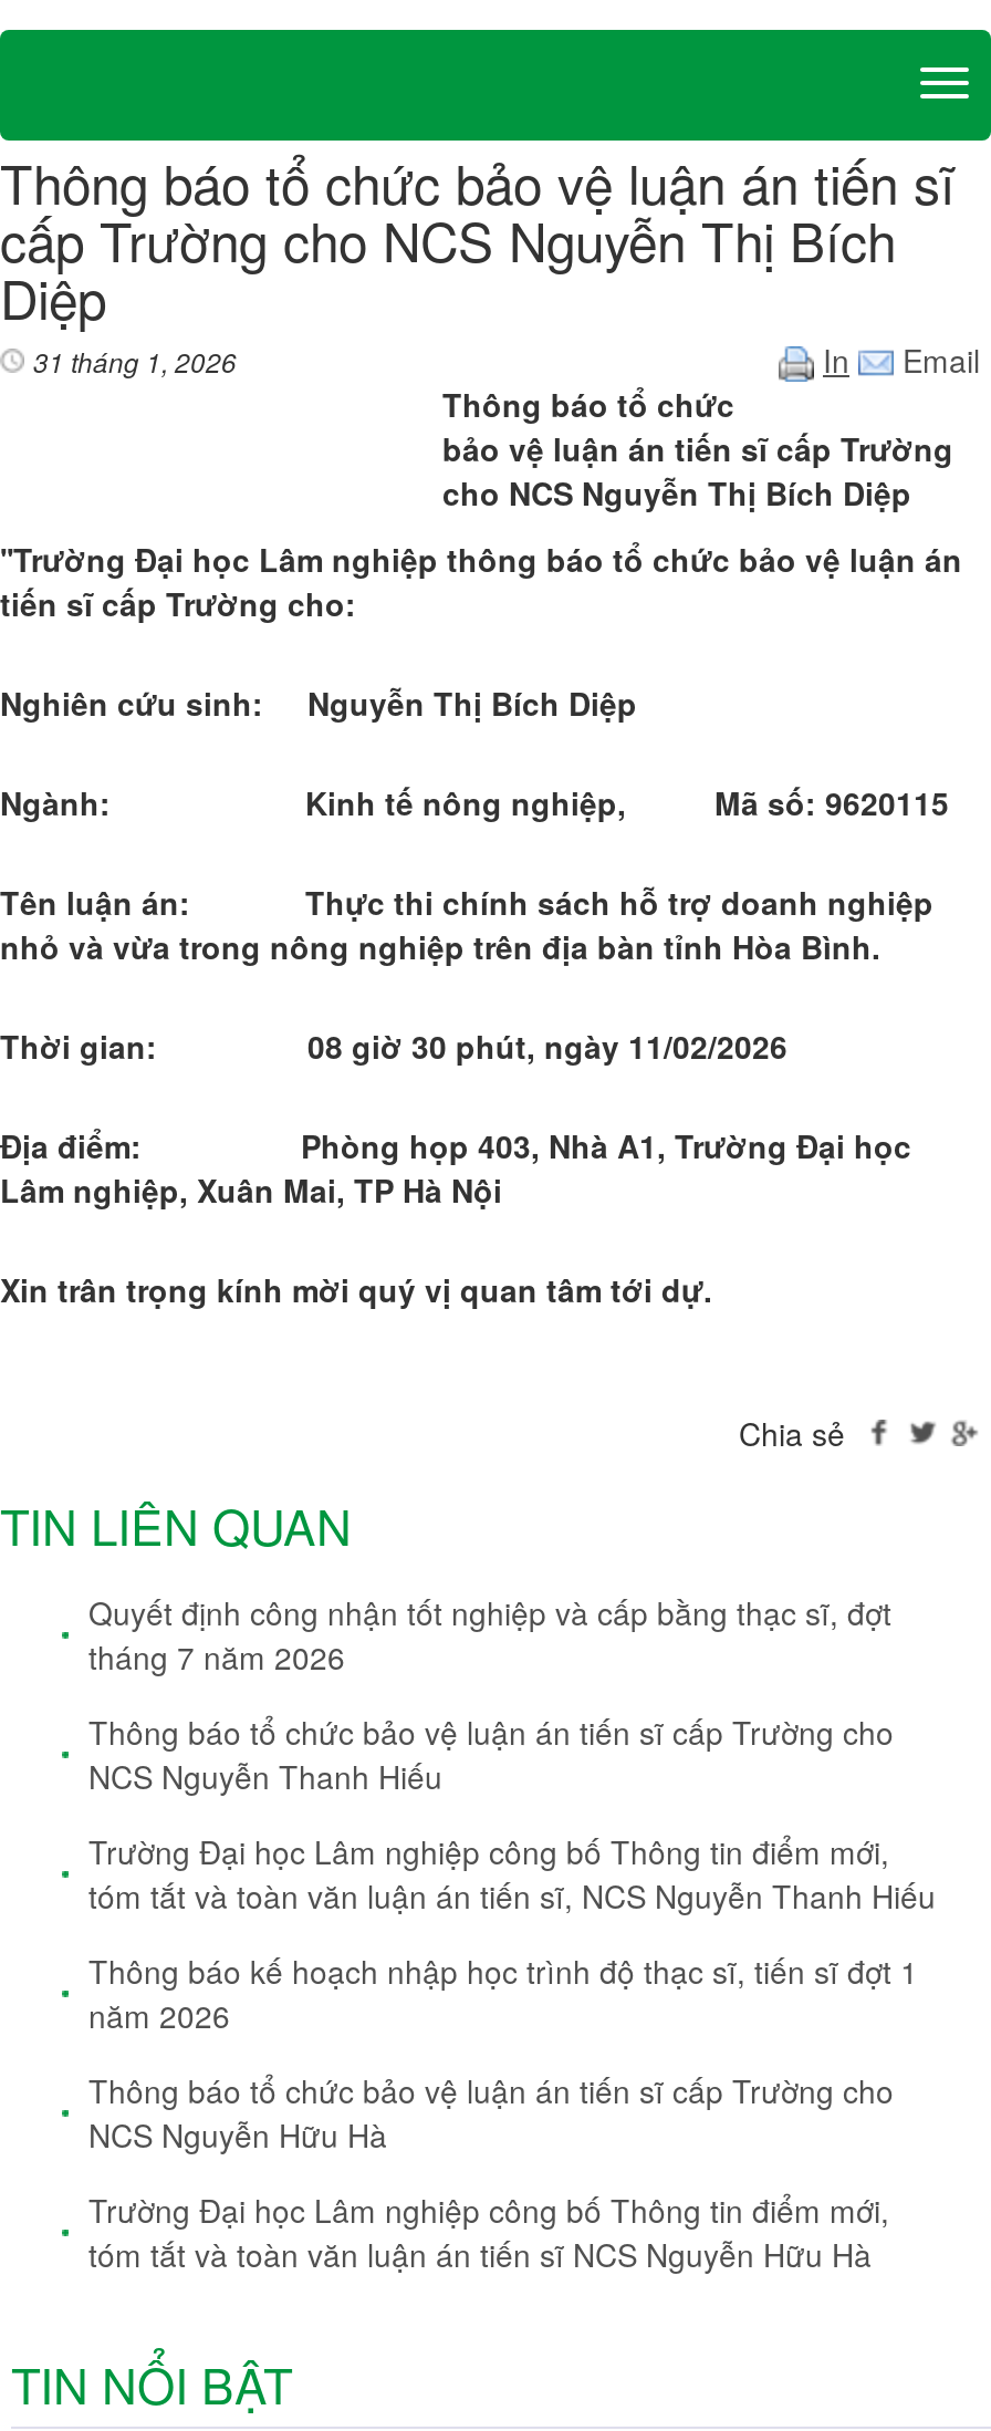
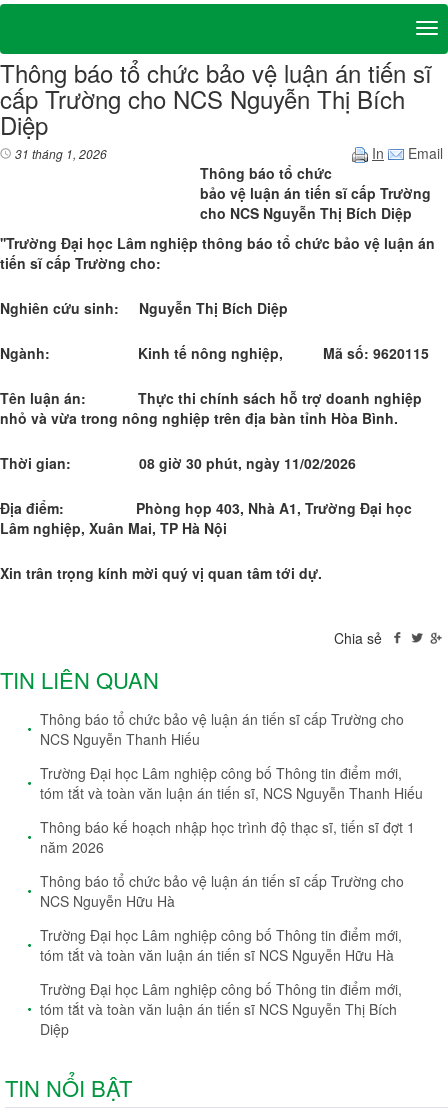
[88,1590,891,1678] Quyết định công nhận tốt nghiệp và cấp bằng thạc sĩ, đợt | tháng 7 năm 2026 -> none
moved [88,1709,936,2276] -> [40,709,423,965]: Thông báo tổ chức bảo vệ luận án tiến sĩ cấp Trường cho | NCS Nguyễn Thanh Hiếu | Trường Đại học Lâm nghiệp công bố Thông tin điểm mới, | ... | Trường Đại học Lâm nghiệp công bố Thông tin điểm mới, | tóm tắt và toàn văn luận án tiến sĩ NCS Nguyễn Hữu Hà
none -> [40,979,402,1039] Trường Đại học Lâm nghiệp công bố Thông tin điểm mới, | tóm tắt và toàn văn luận án tiến sĩ NCS Nguyễn Thị Bích | Diệp

